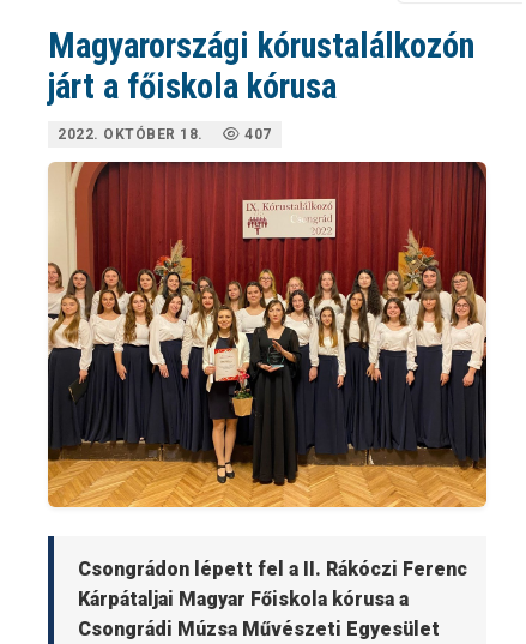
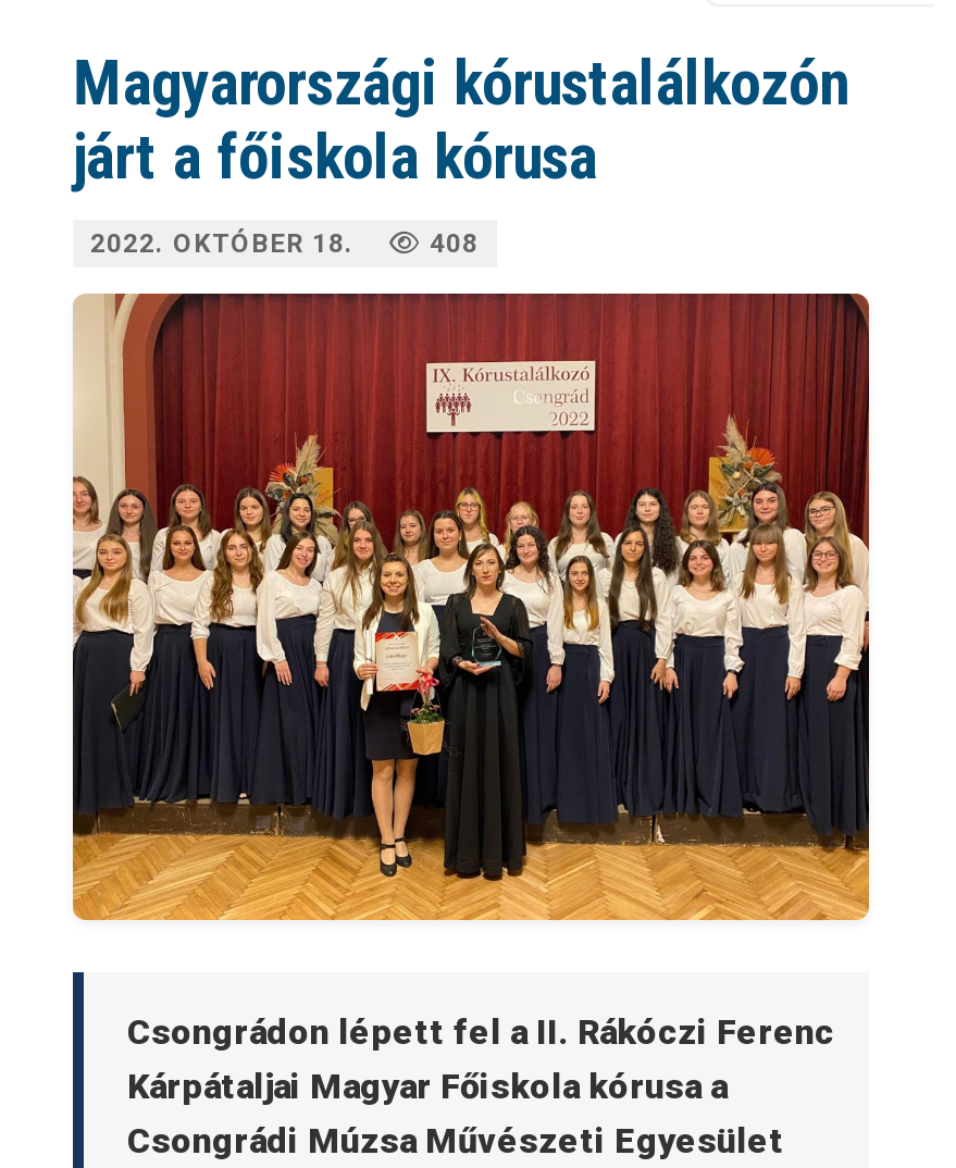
[244,125,271,142] 407 -> [430,227,479,258] 408

